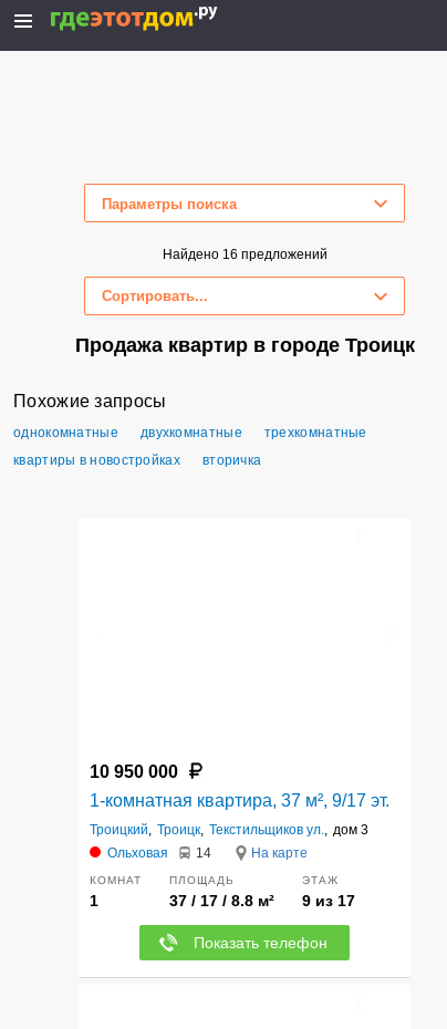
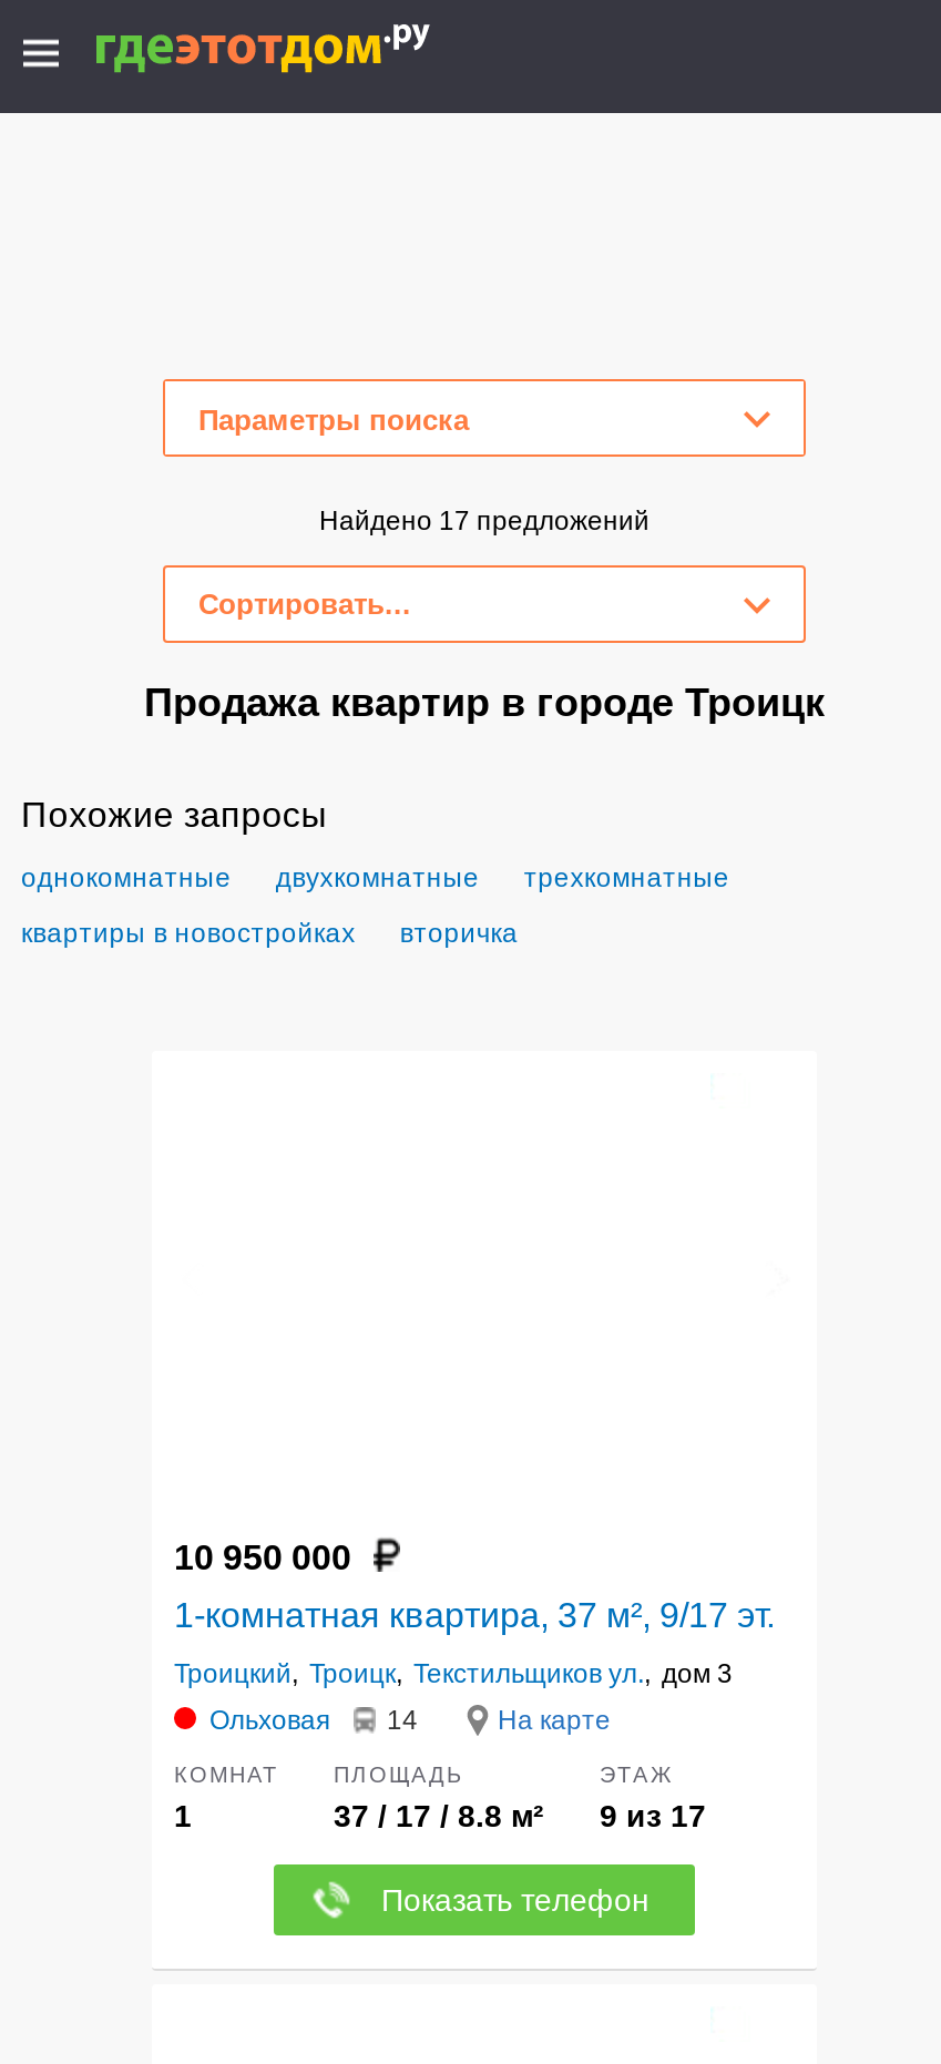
[162,247,327,262] Найдено 16 предложений -> [319,505,650,537] Найдено 17 предложений

